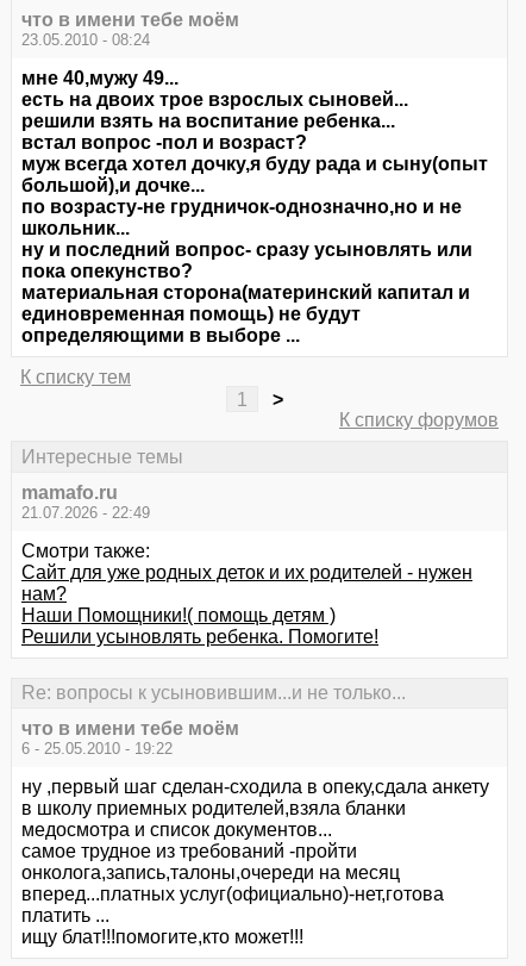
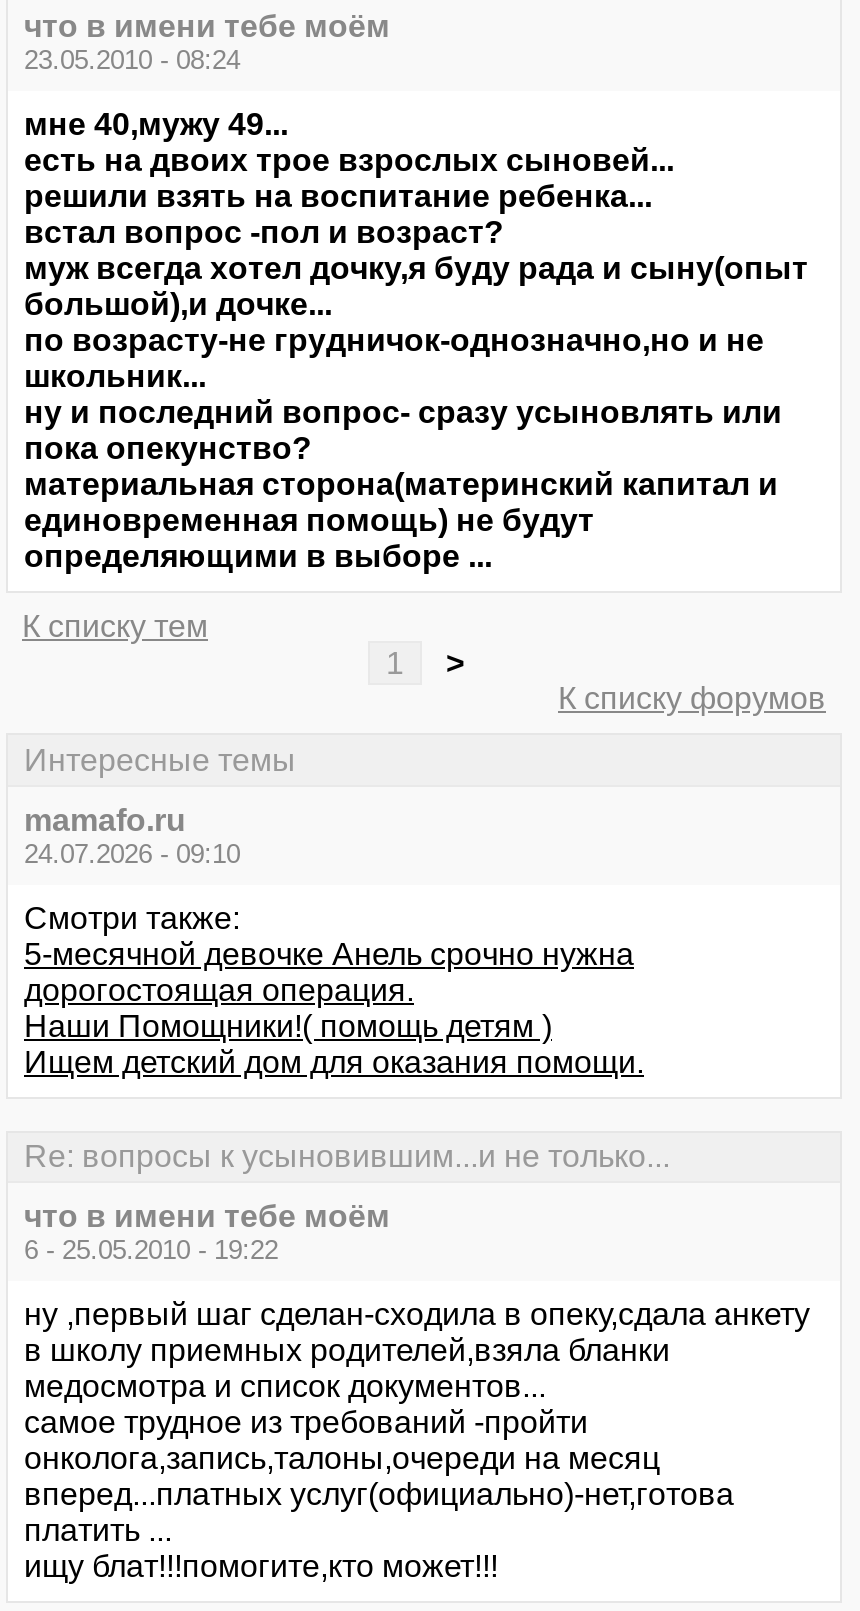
[21,504,150,521] 21.07.2026 - 22:49 -> [24,839,240,869] 24.07.2026 - 09:10
[21,562,472,604] Сайт для уже родных деток и их родителей - нужен | нам? -> [24,937,634,1007] 5-месячной девочке Анель срочно нужна | дорогостоящая операция.
[21,626,378,647] Решили усыновлять ребенка. Помогите! -> [24,1045,644,1079] Ищем детский дом для оказания помощи.

